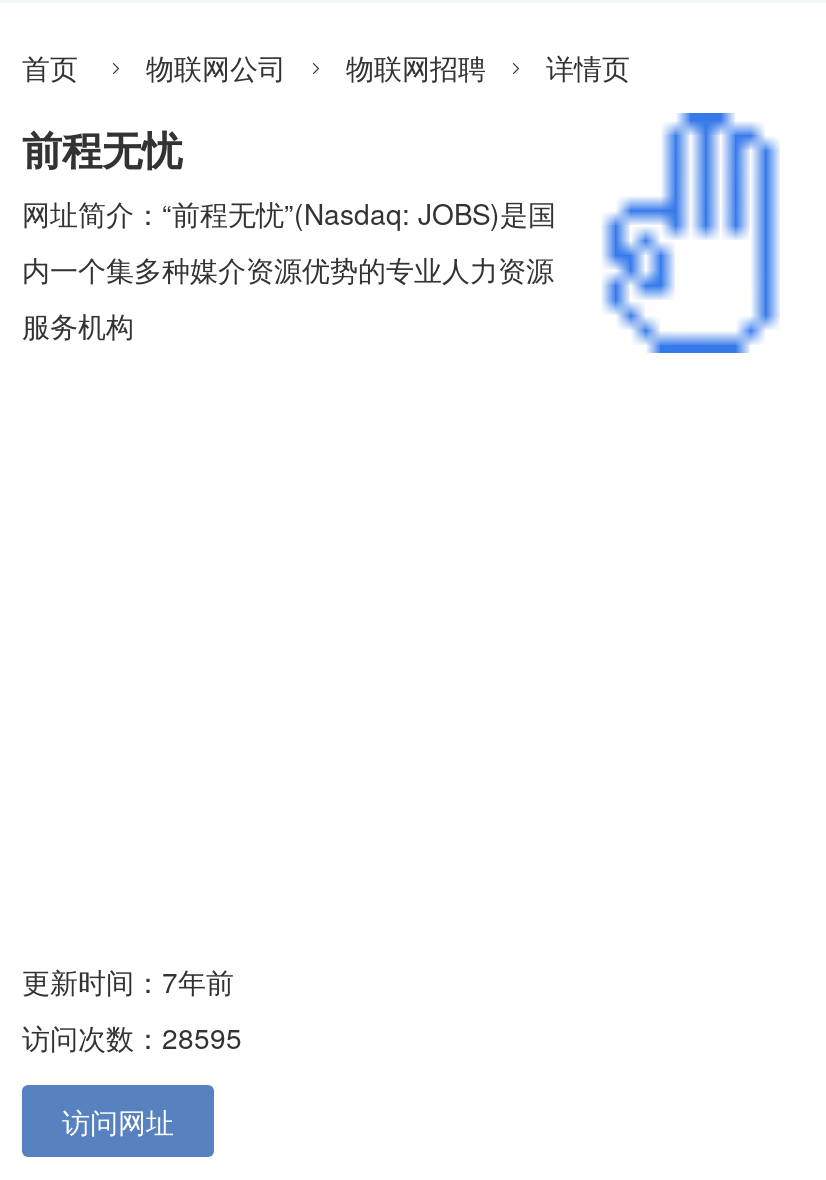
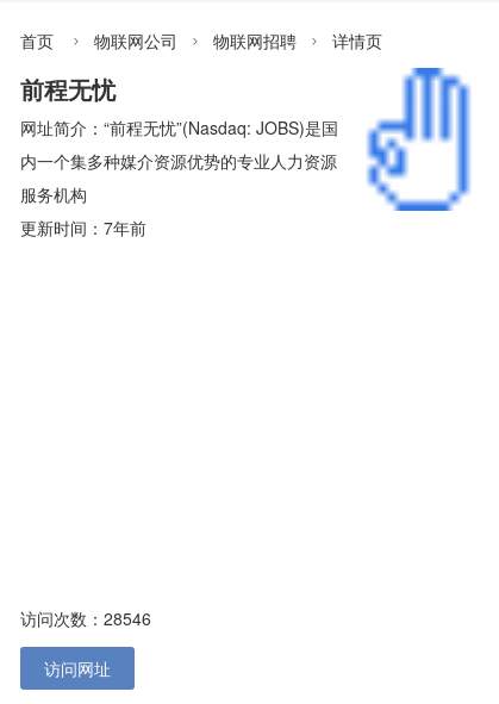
moved [22,961,234,1001] -> [20,216,146,239]: 更新时间：7年前
[22,1017,242,1057] 访问次数：28595 -> [20,606,151,630] 访问次数：28546

